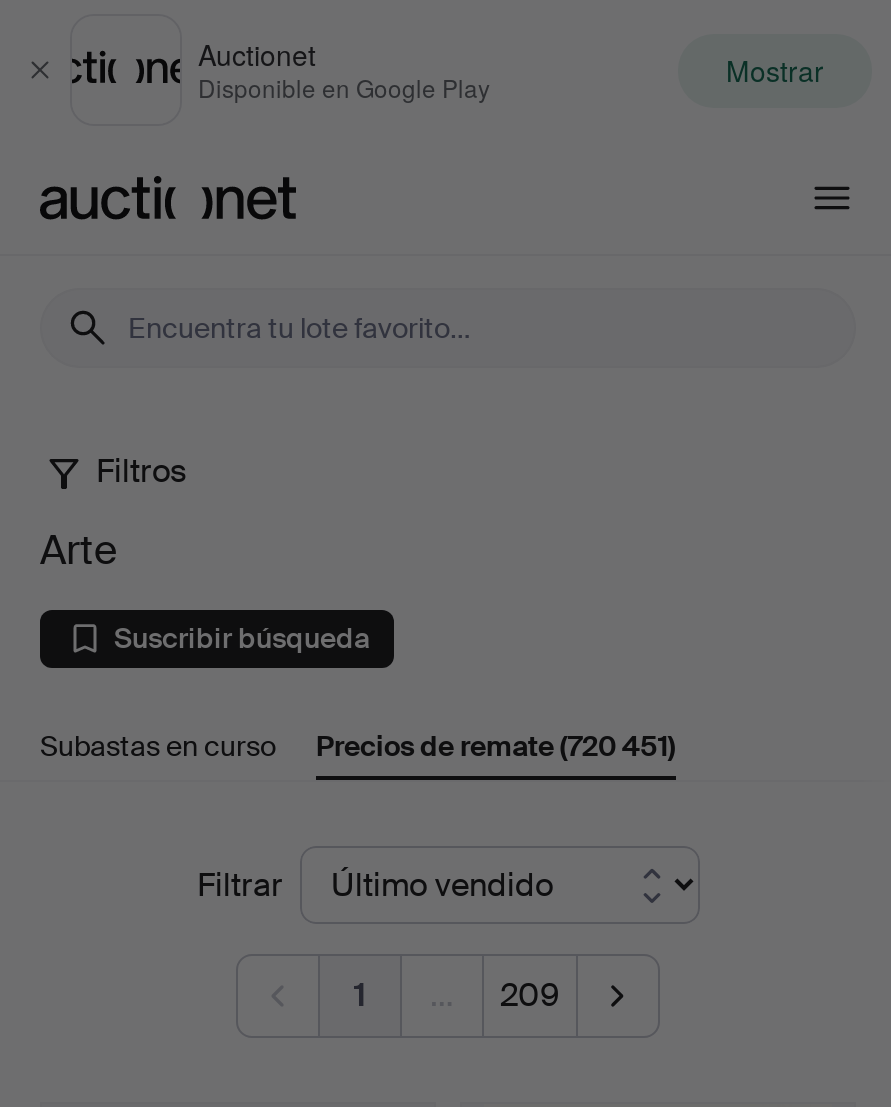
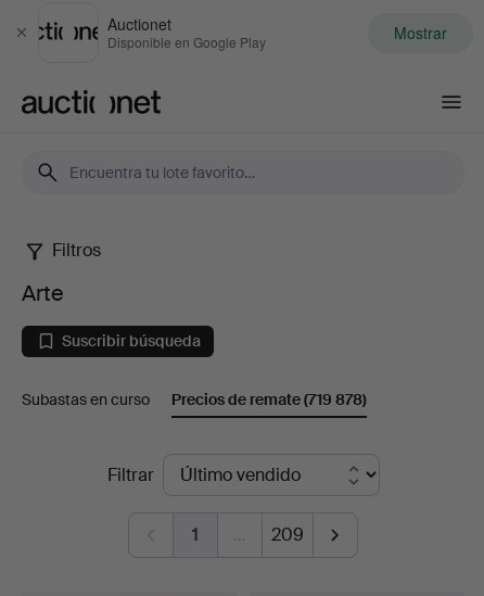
[316,727,676,763] Precios de remate(720 451) -> [171,389,367,409] Precios de remate(719 878)

